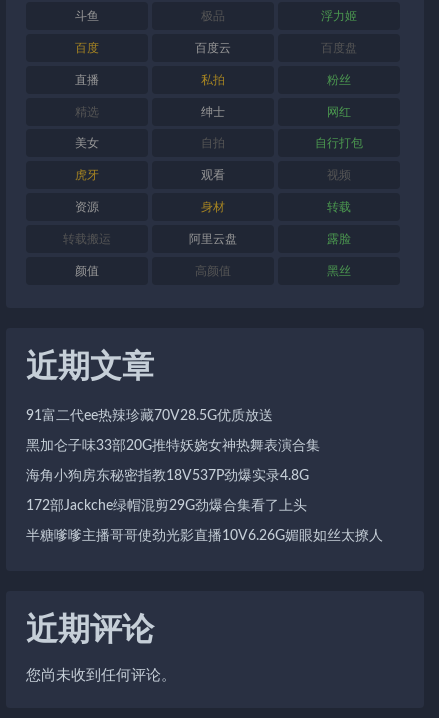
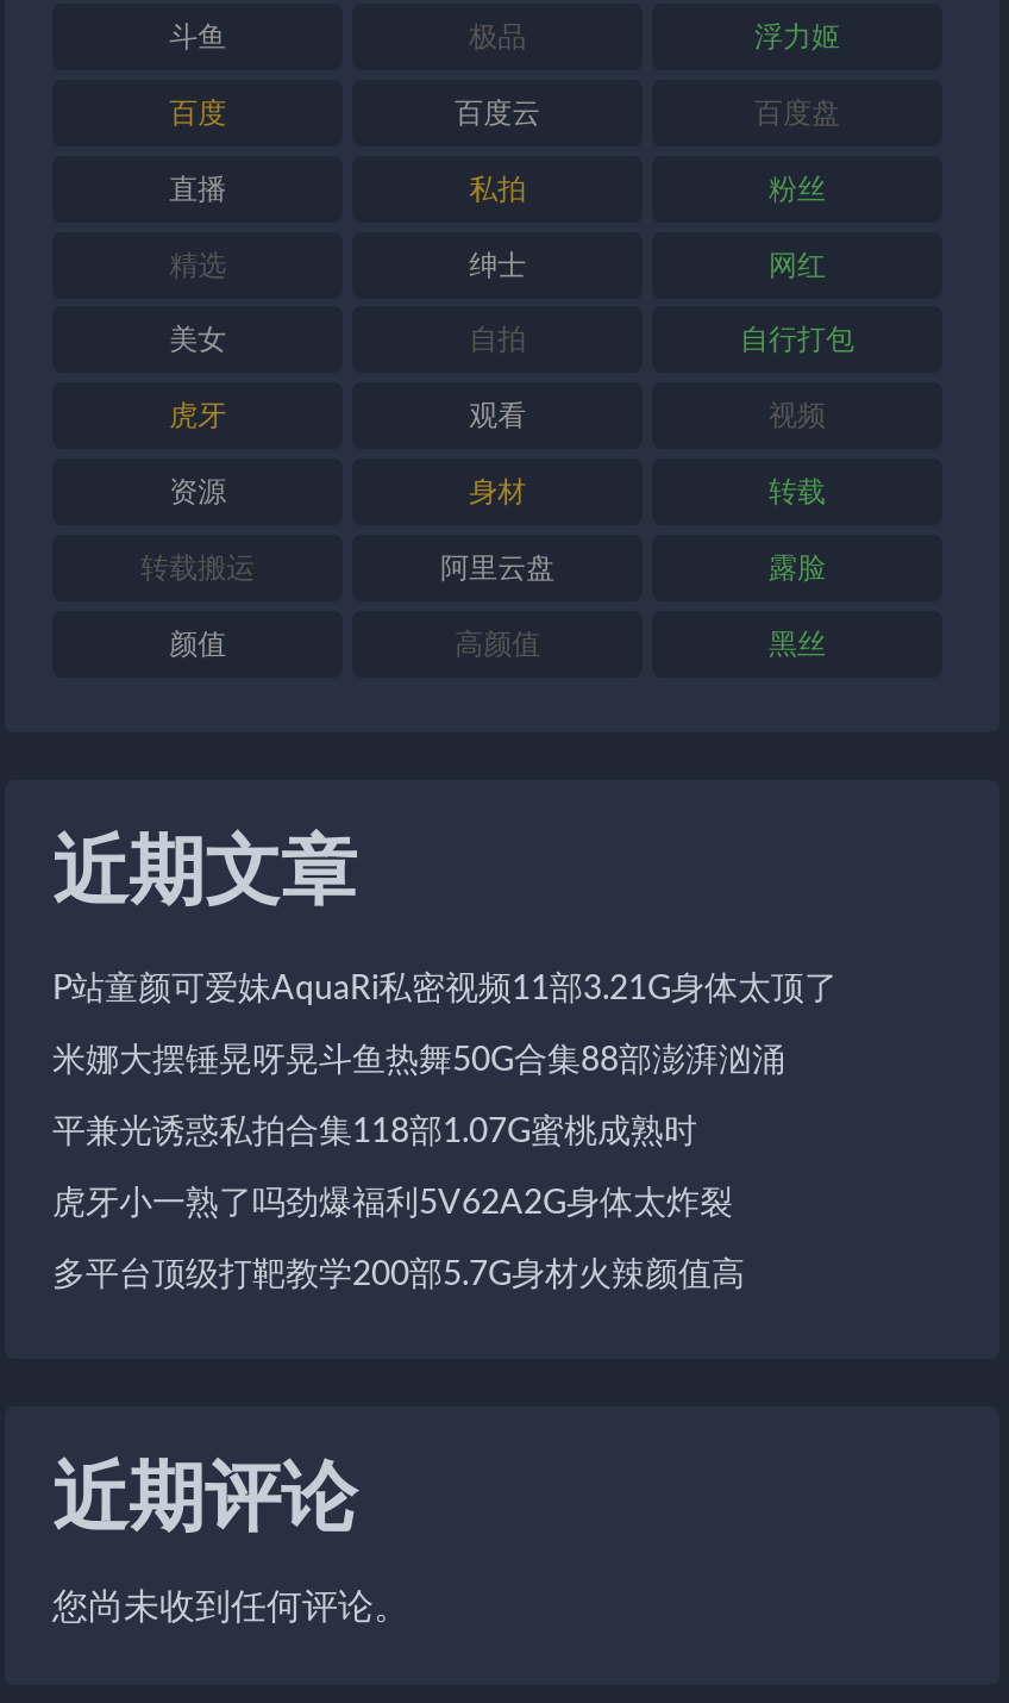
[26,409,273,423] 91富二代ee热辣珍藏70V28.5G优质放送 -> [52,974,838,1007] P站童颜可爱妹AquaRi私密视频11部3.21G身体太顶了
[26,439,320,453] 黑加仑子味33部20G推特妖娆女神热舞表演合集 -> [52,1045,785,1078] 米娜大摆锤晃呀晃斗鱼热舞50G合集88部澎湃汹涌
[26,469,309,483] 海角小狗房东秘密指教18V537P劲爆实录4.8G -> [52,1117,697,1150] 平兼光诱惑私拍合集118部1.07G蜜桃成熟时
[26,499,307,513] 172部Jackche绿帽混剪29G劲爆合集看了上头 -> [52,1188,733,1221] 虎牙小一熟了吗劲爆福利5V62A2G身体太炸裂
[26,529,383,543] 半糖嗲嗲主播哥哥使劲光影直播10V6.26G媚眼如丝太撩人 -> [52,1260,745,1293] 多平台顶级打靶教学200部5.7G身材火辣颜值高

